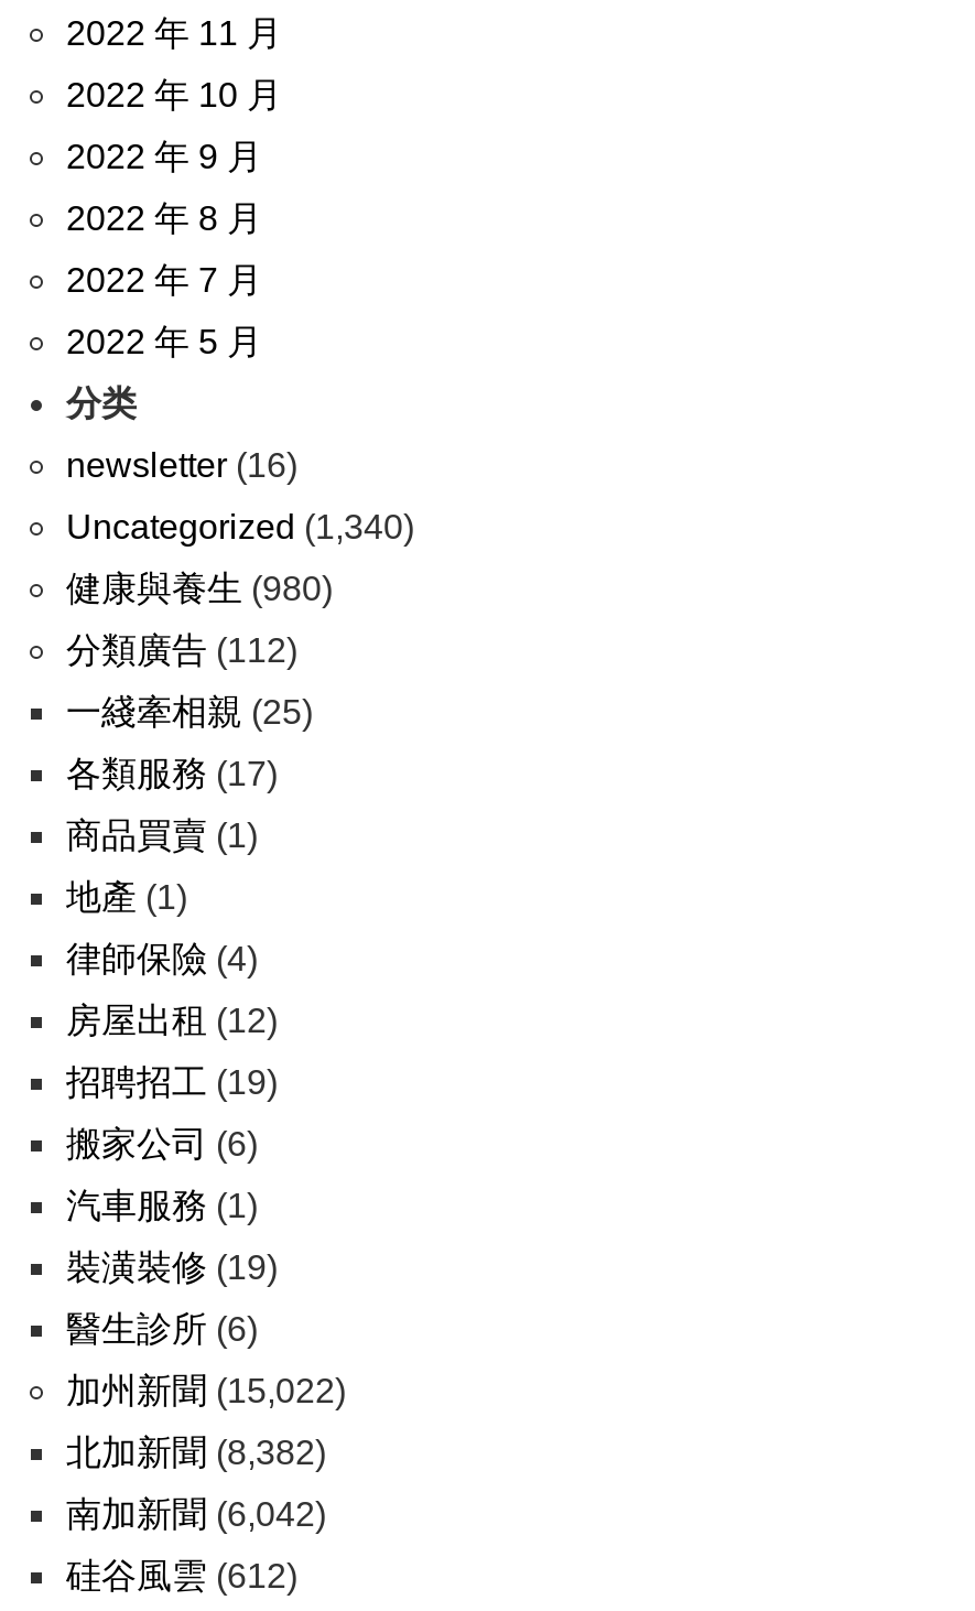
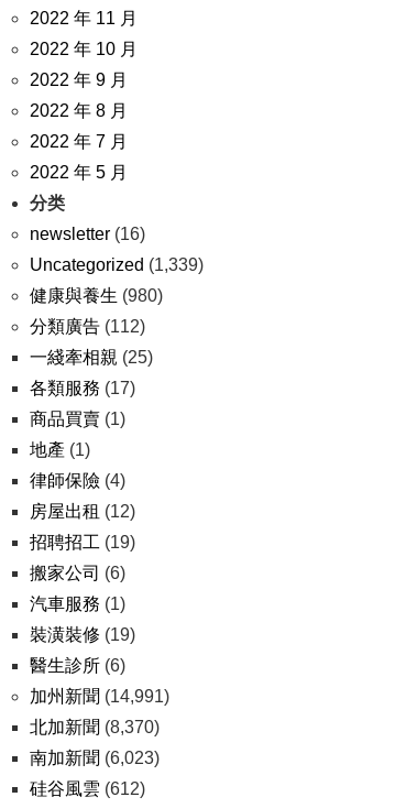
[66,508,414,545] Uncategorized (1,340) -> [30,255,204,274] Uncategorized (1,339)
[66,1372,346,1409] 加州新聞(15,022) -> [30,687,169,706] 加州新聞(14,991)
[66,1434,326,1471] 北加新聞(8,382) -> [30,718,160,736] 北加新聞(8,370)
[66,1495,326,1533] 南加新聞(6,042) -> [30,749,160,767] 南加新聞(6,023)

